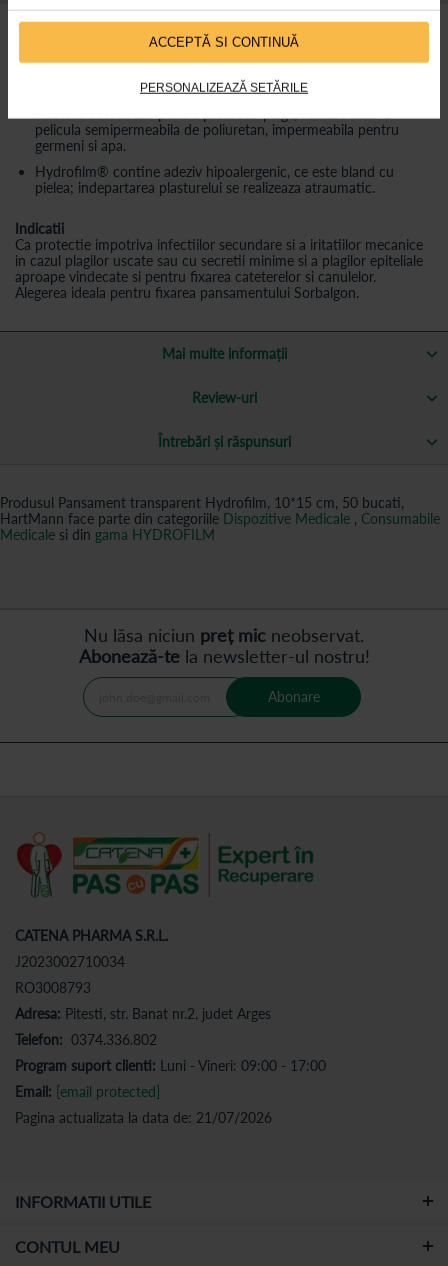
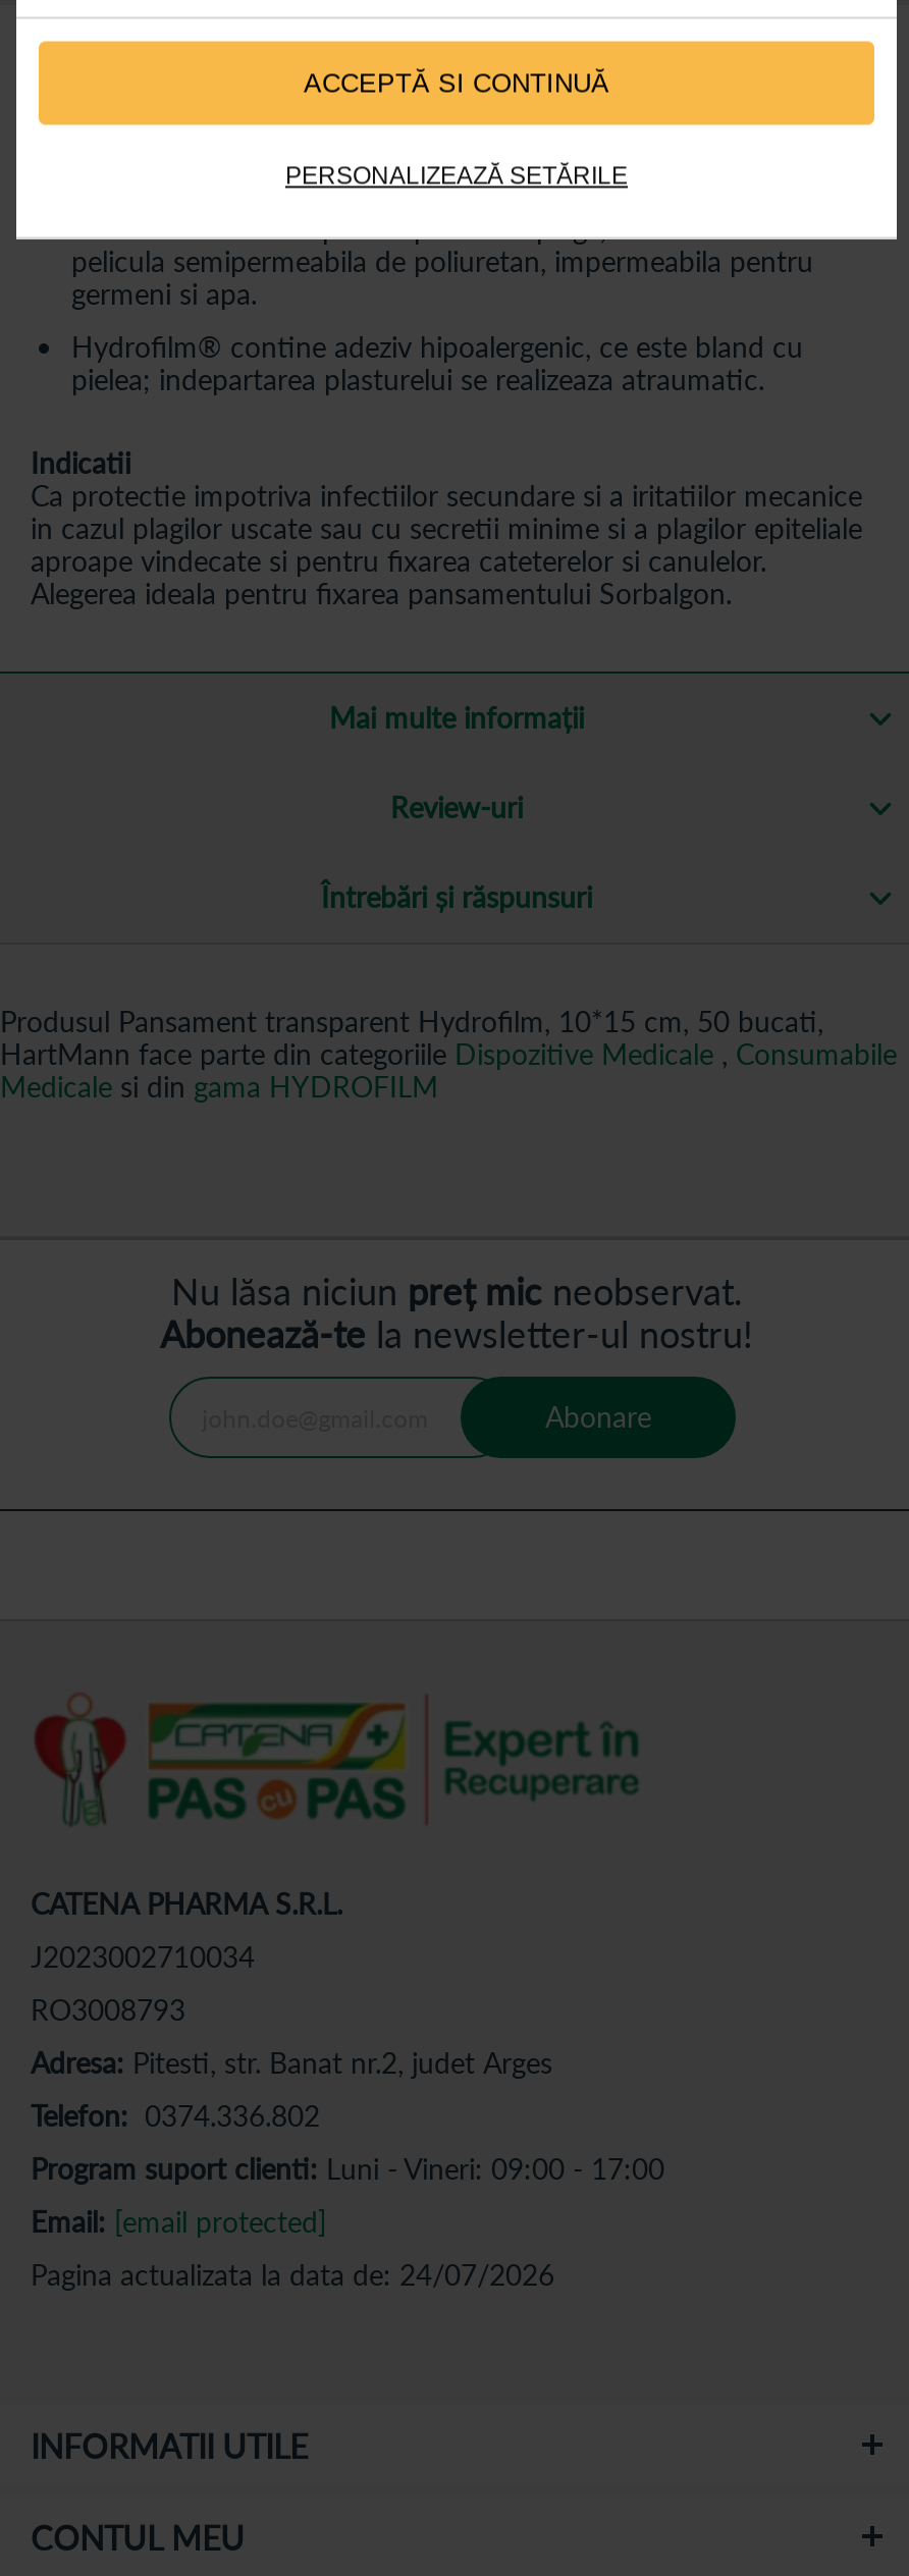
[15,1109,272,1126] Pagina actualizata la data de: 21/07/2026 -> [31,2257,554,2292] Pagina actualizata la data de: 24/07/2026

